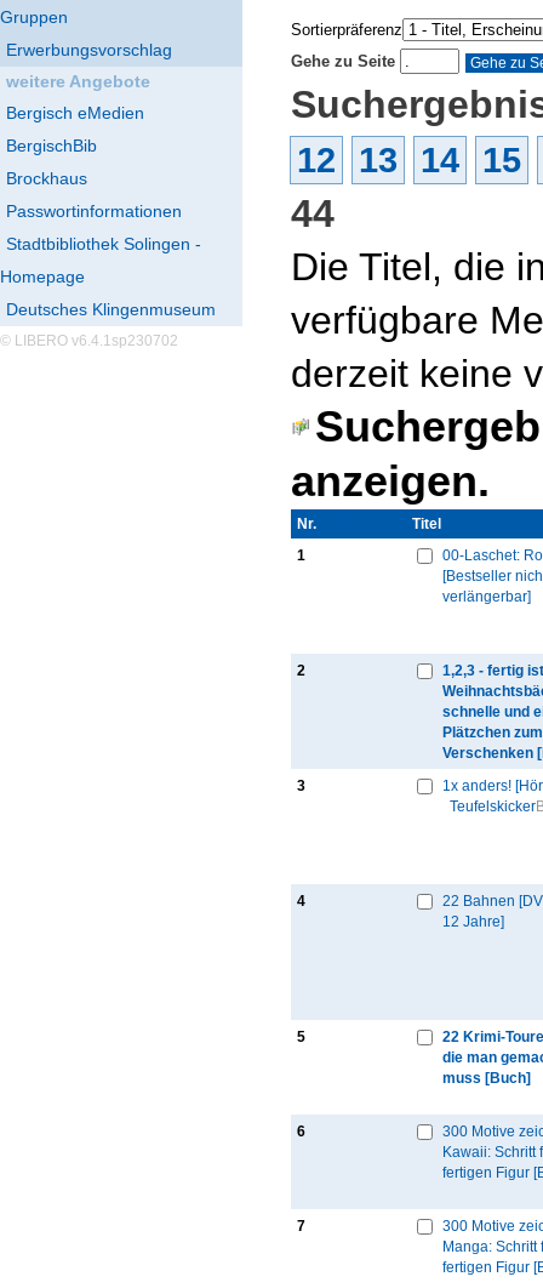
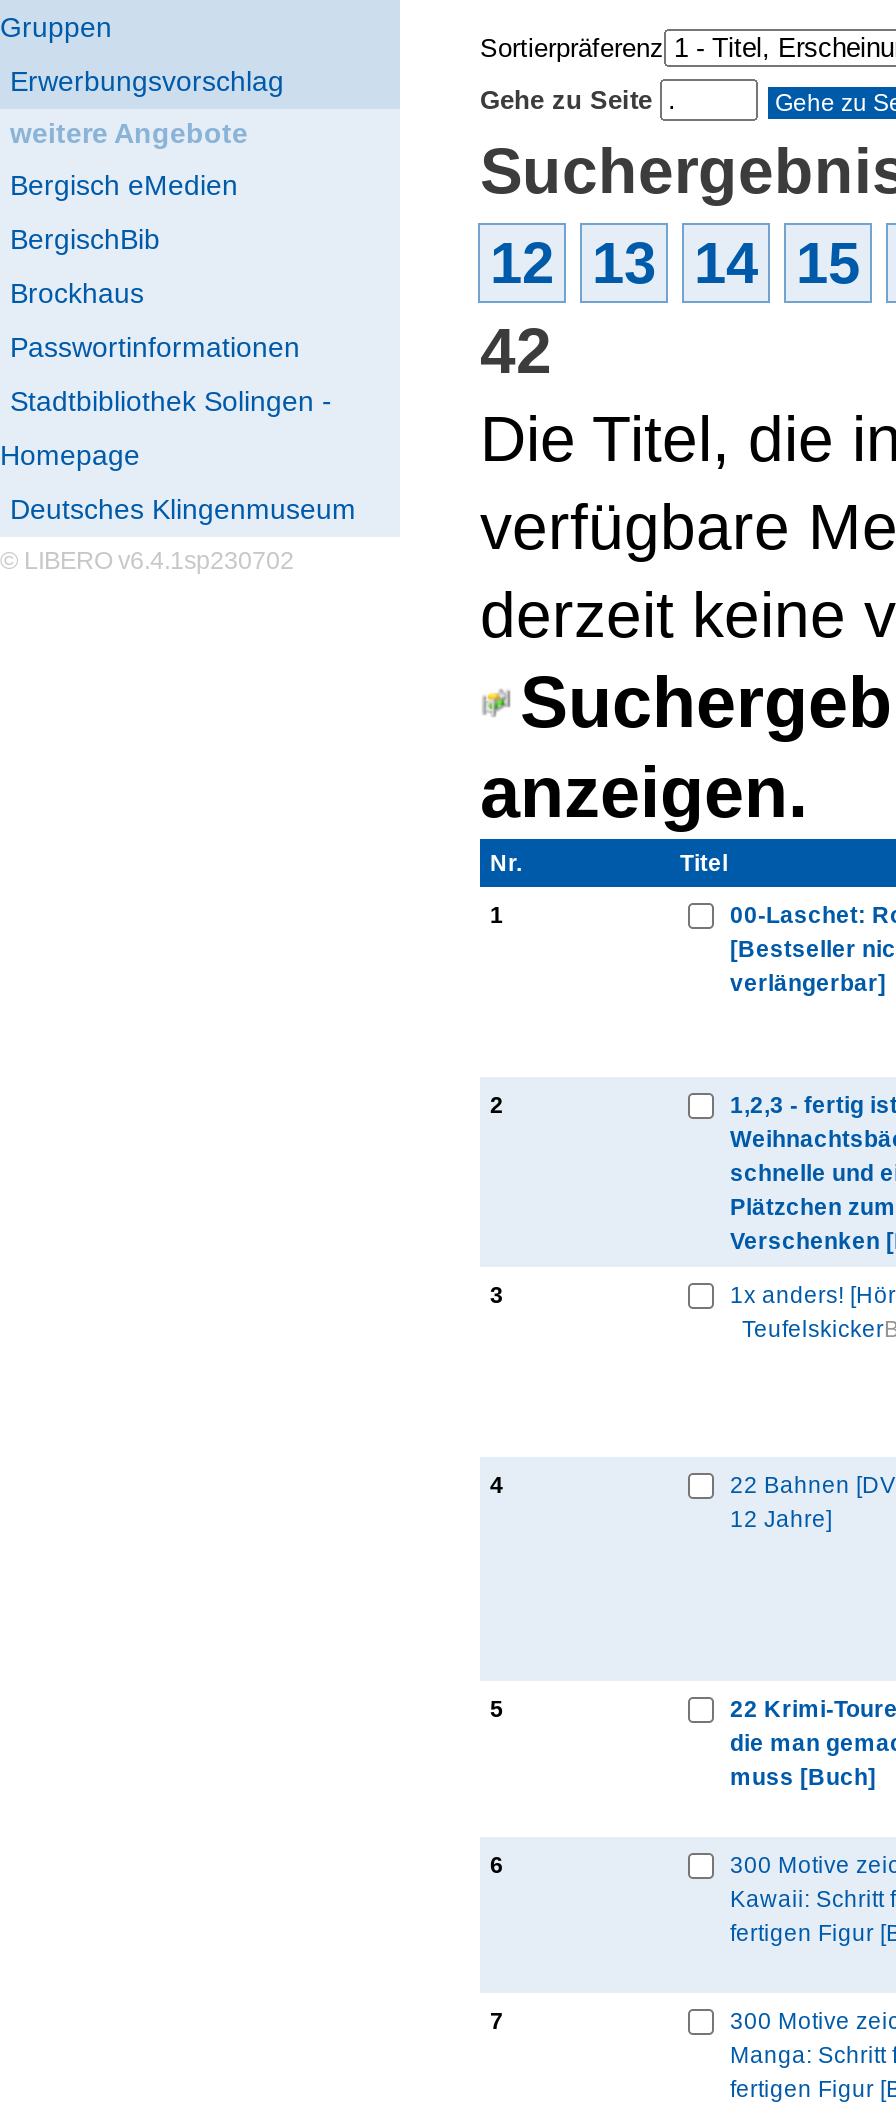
[291,192,335,236] 44 -> [480,315,552,387] 42

